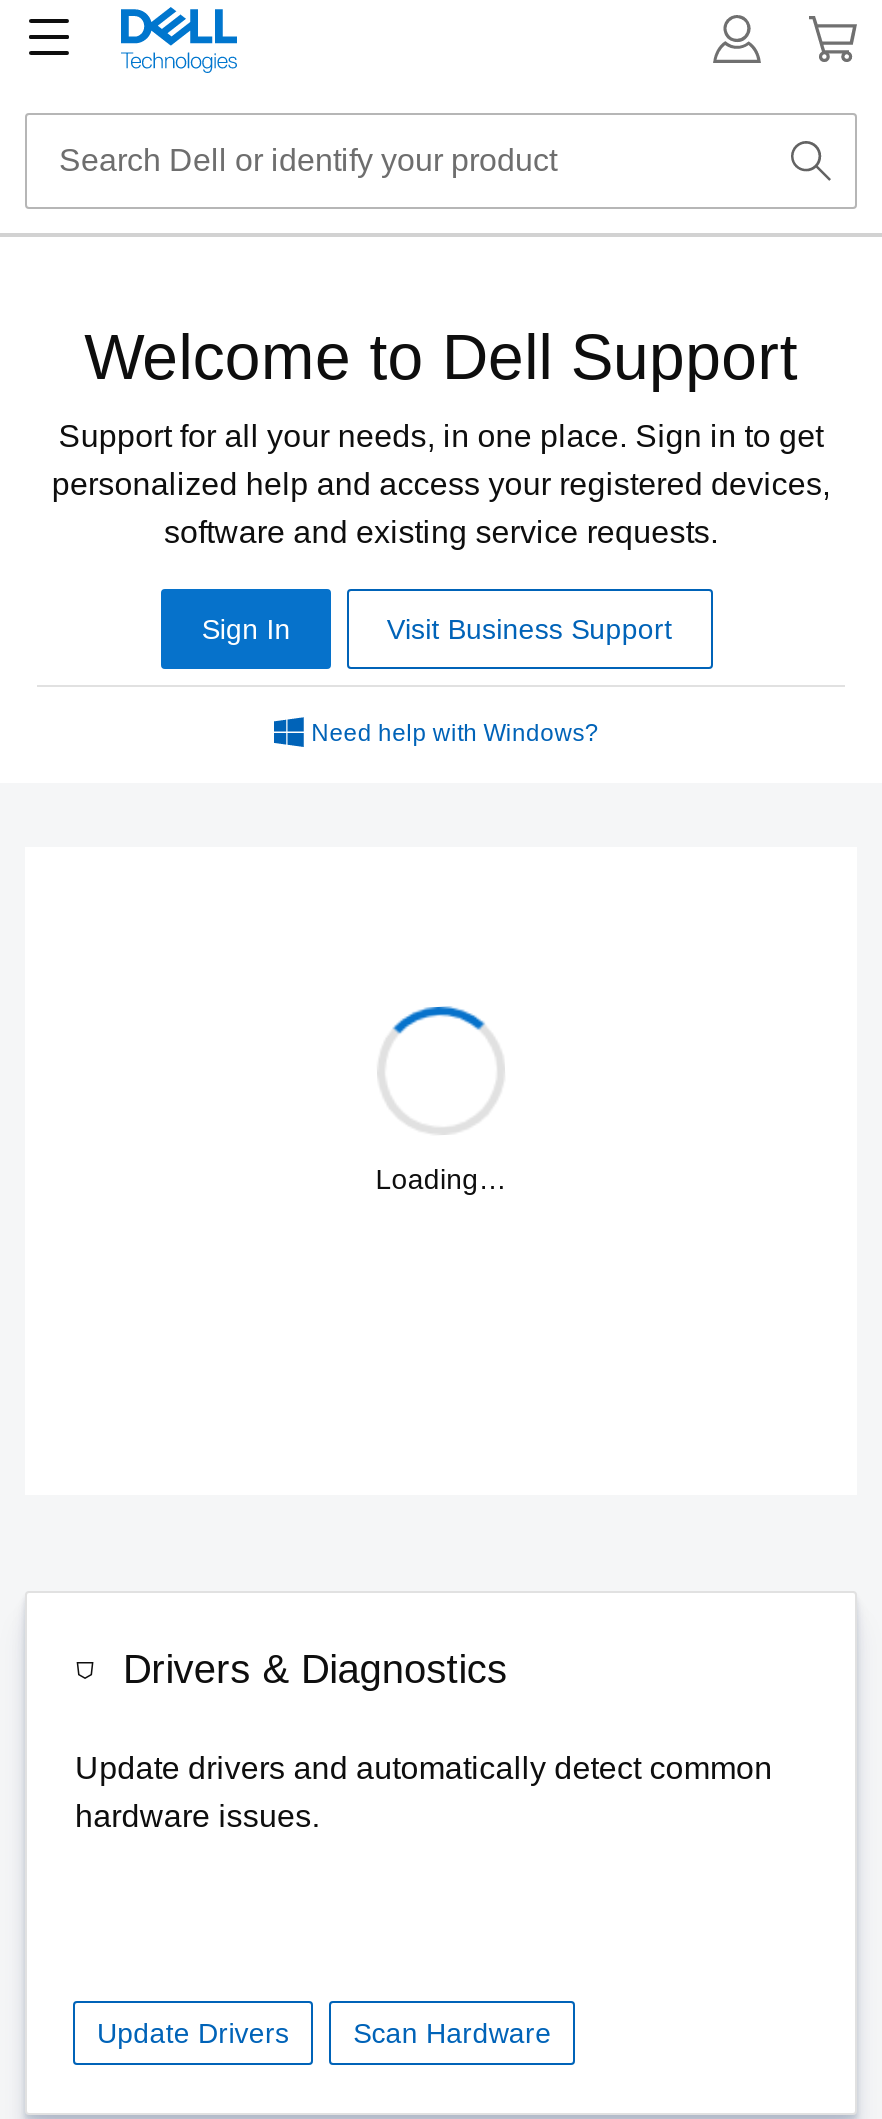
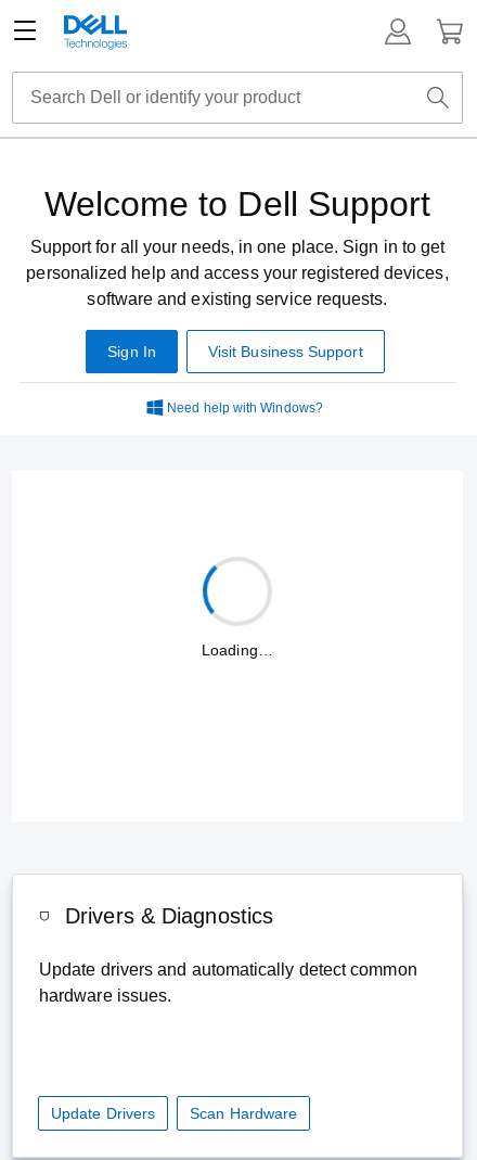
[377,1005,485,1111] [image] -> [202,557,260,615] [image]

